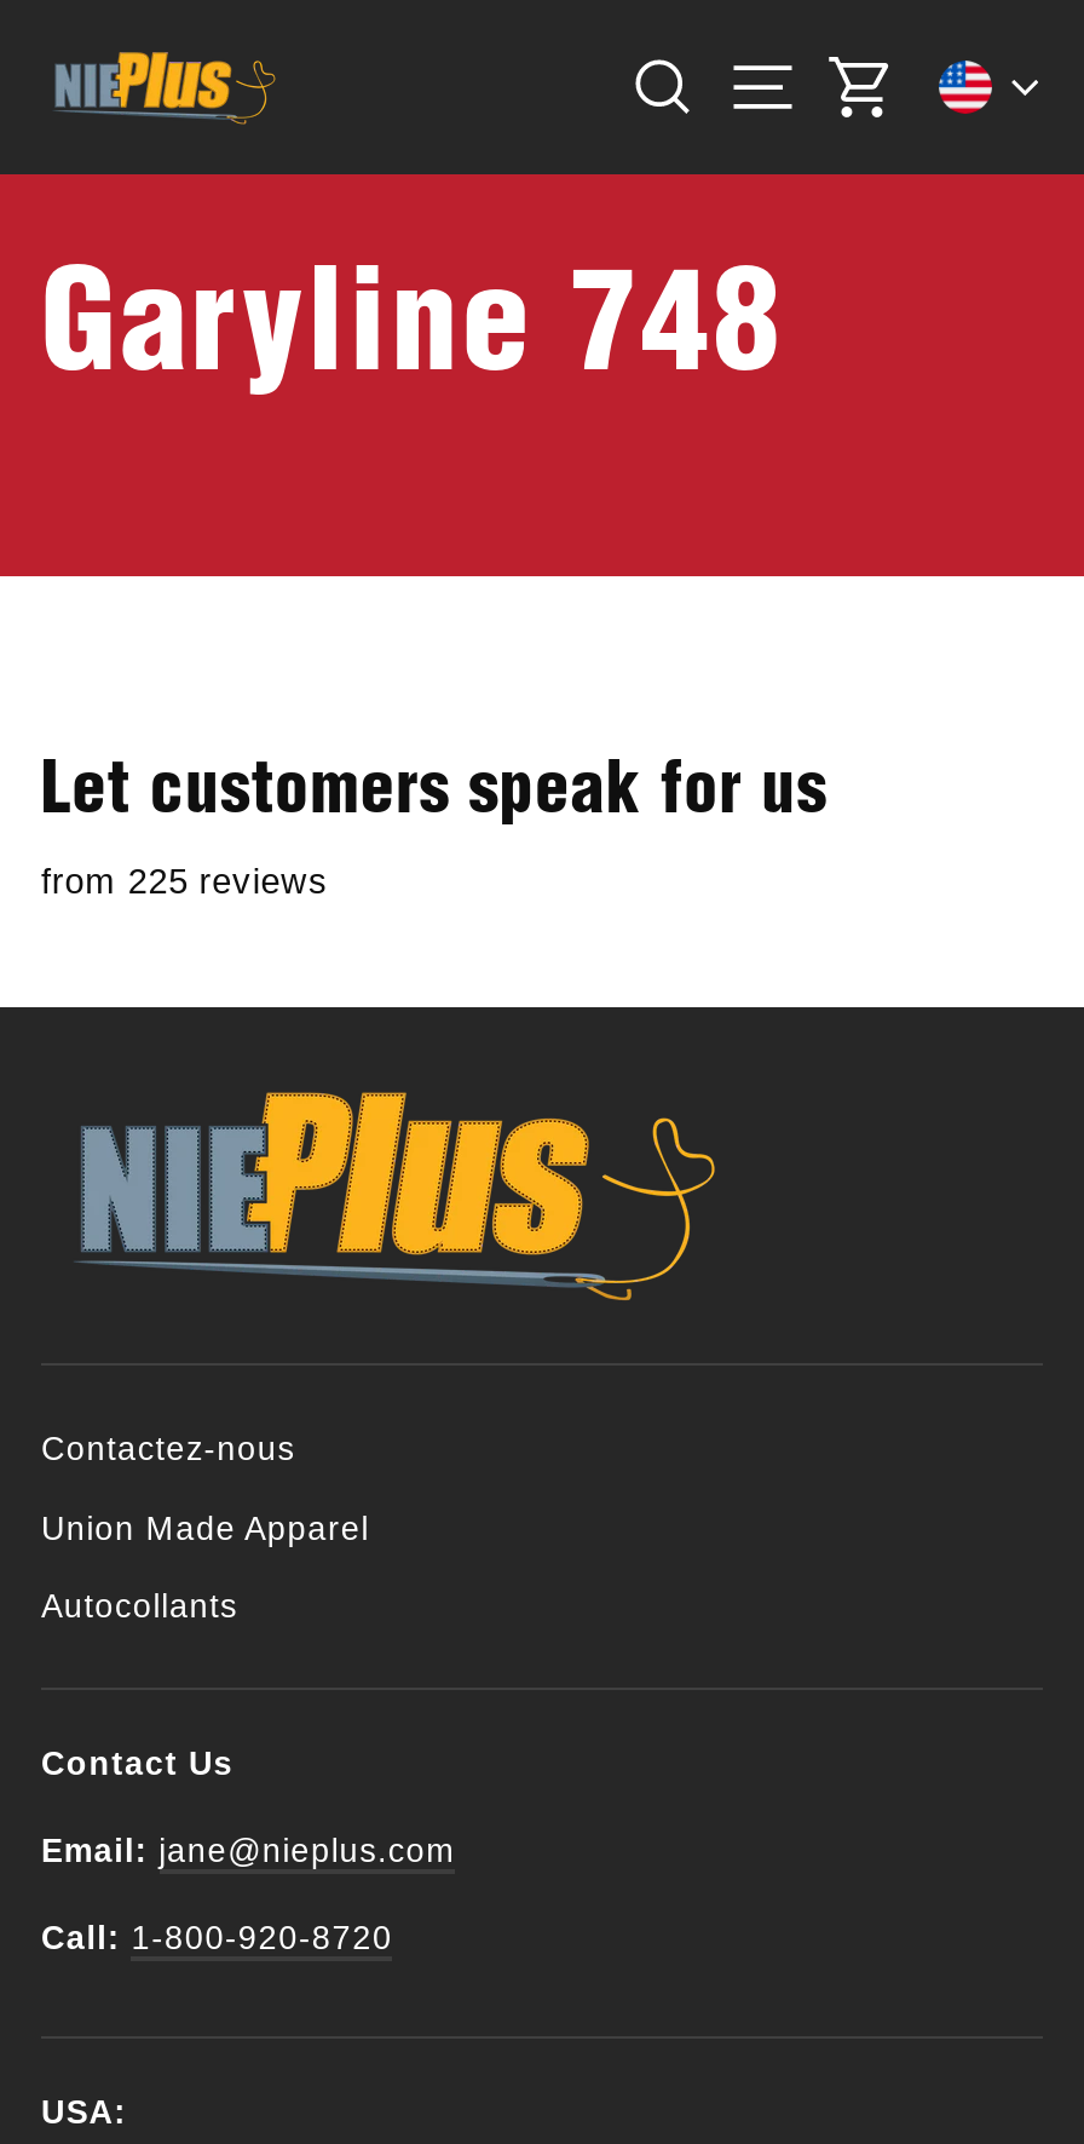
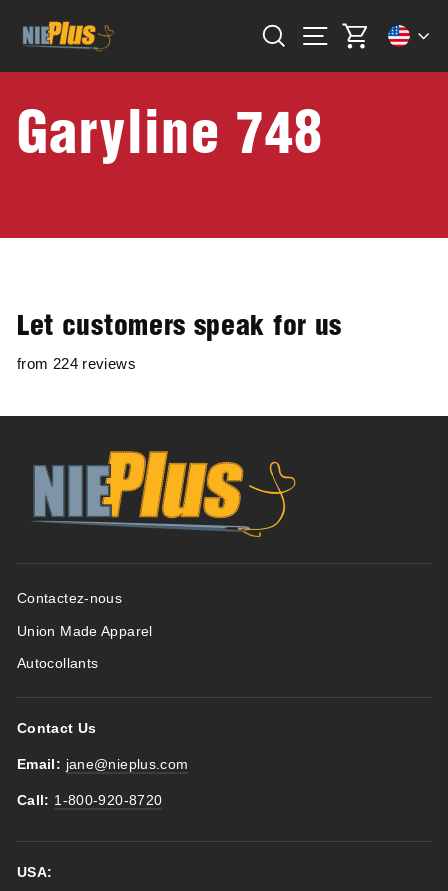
[41,862,329,900] from 225 reviews -> [17,356,136,372] from 224 reviews

